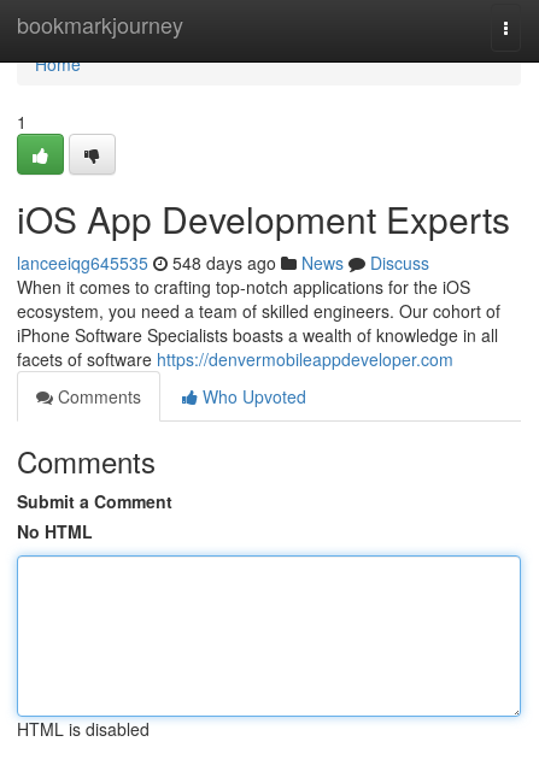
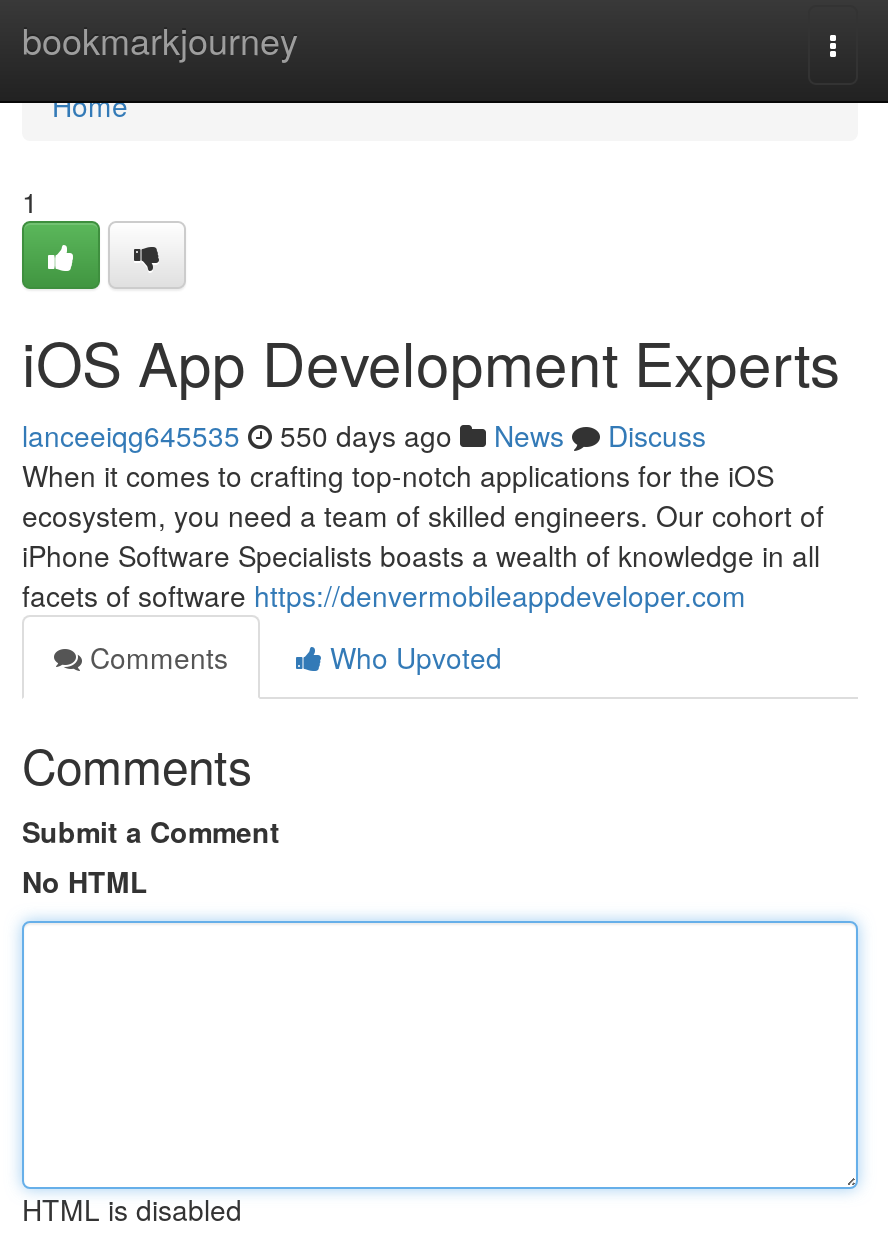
[17,251,429,275] lanceeiqg645535 548 days ago News Discuss -> [22,415,706,455] lanceeiqg645535 550 days ago News Discuss

